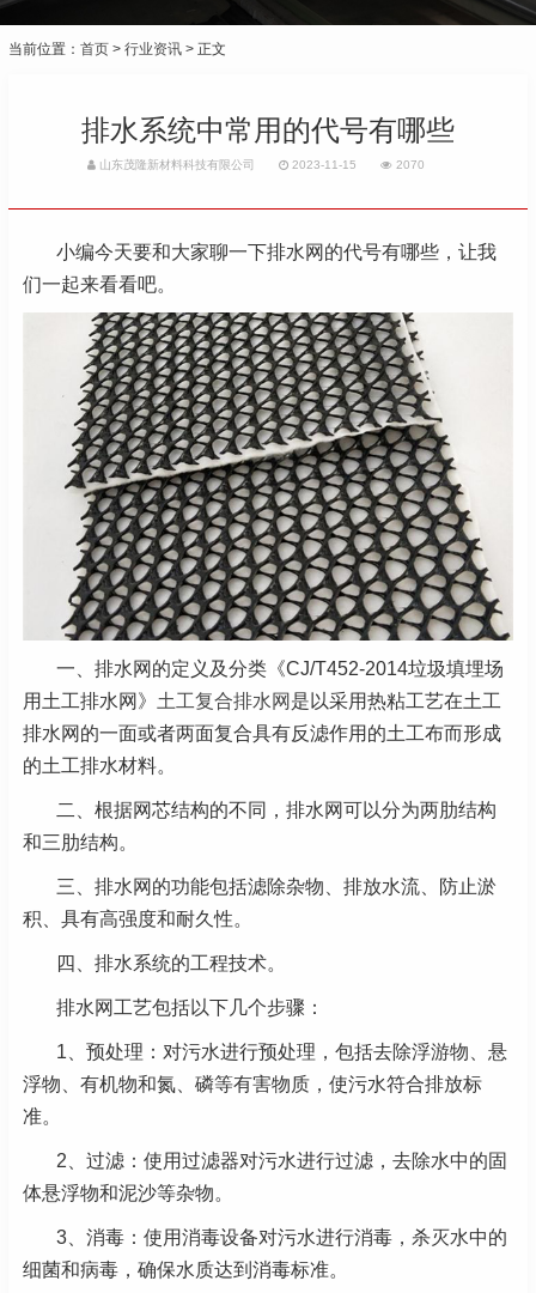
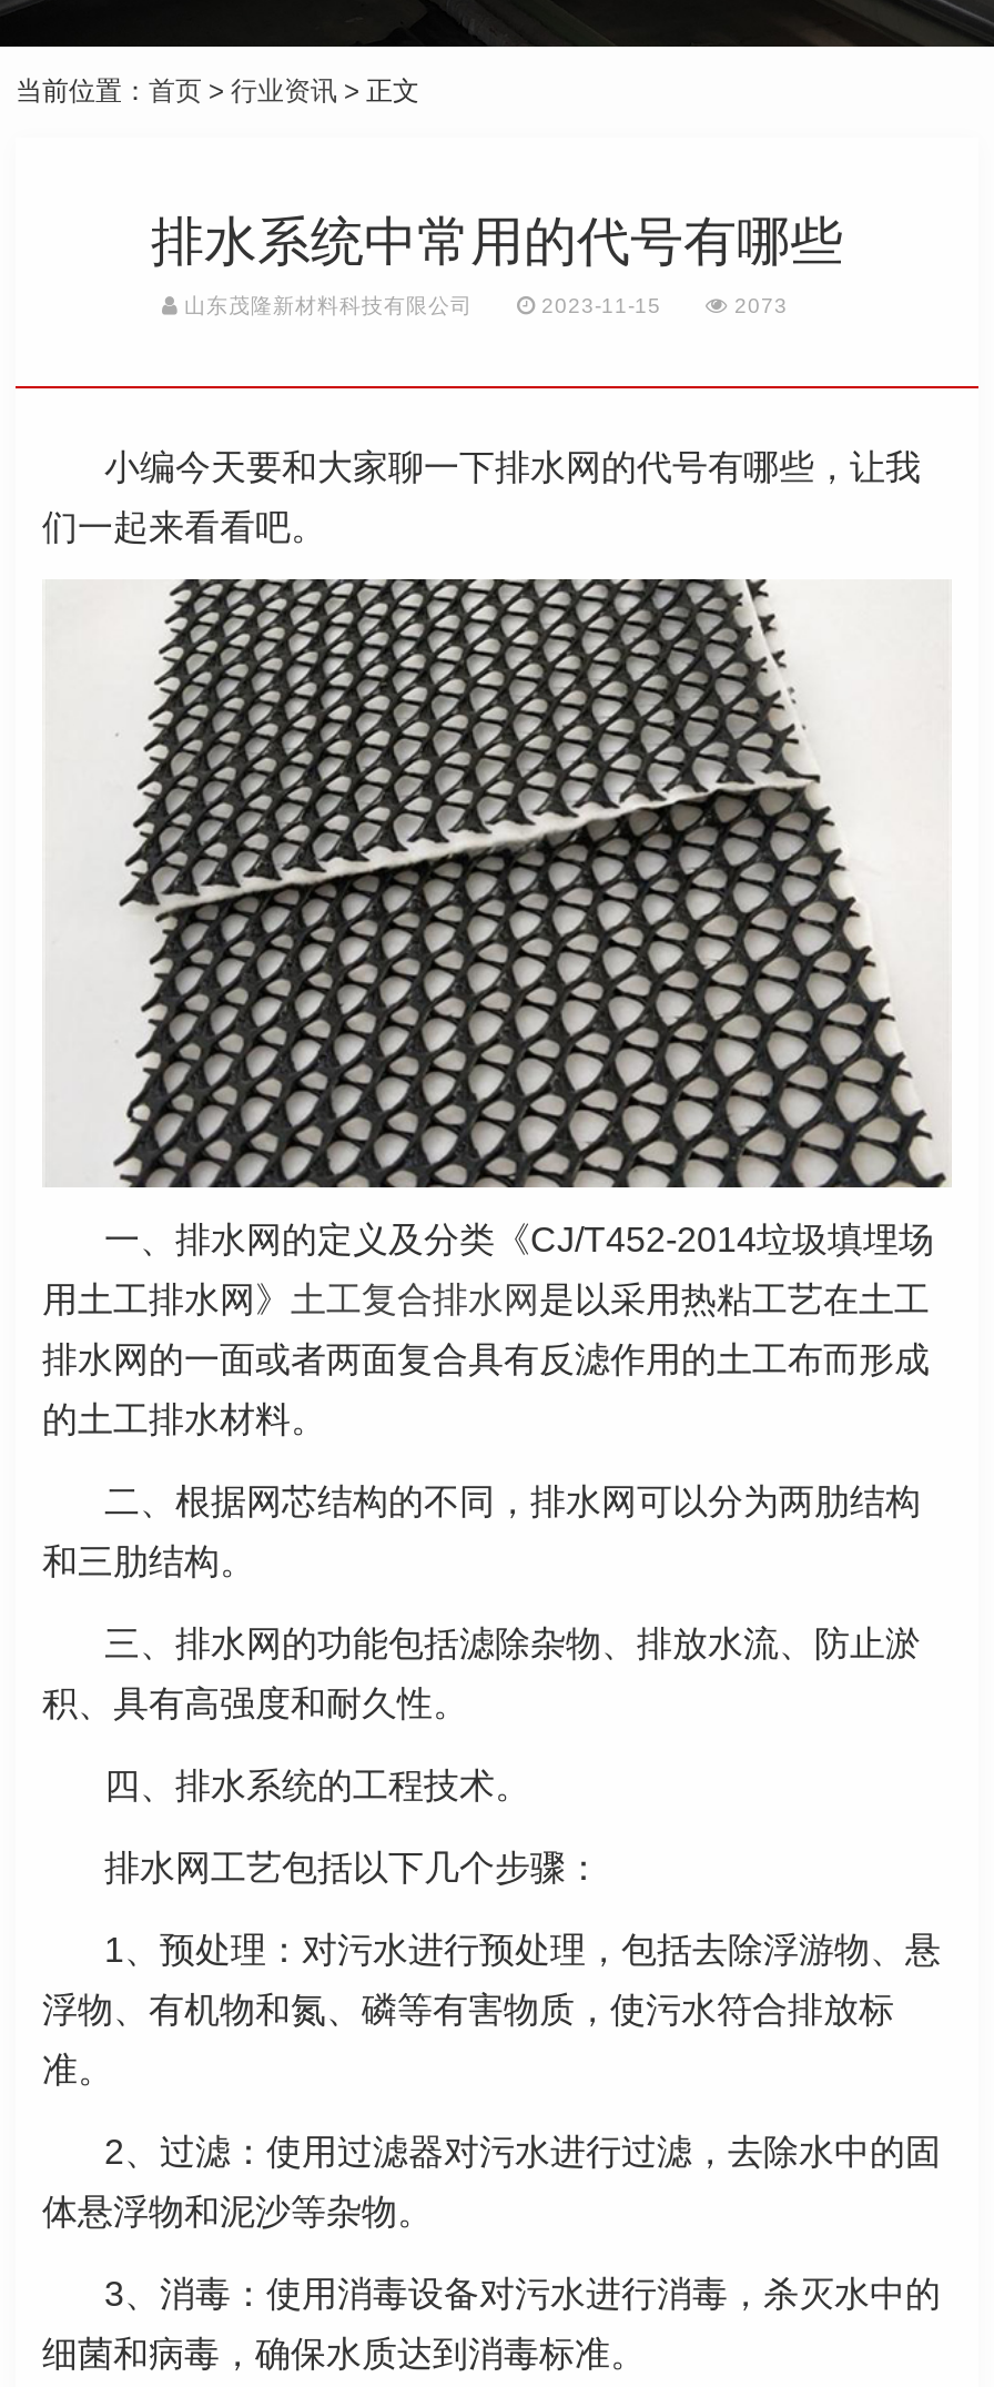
[392,159,425,172] 2070 -> [728,294,788,318] 2073

